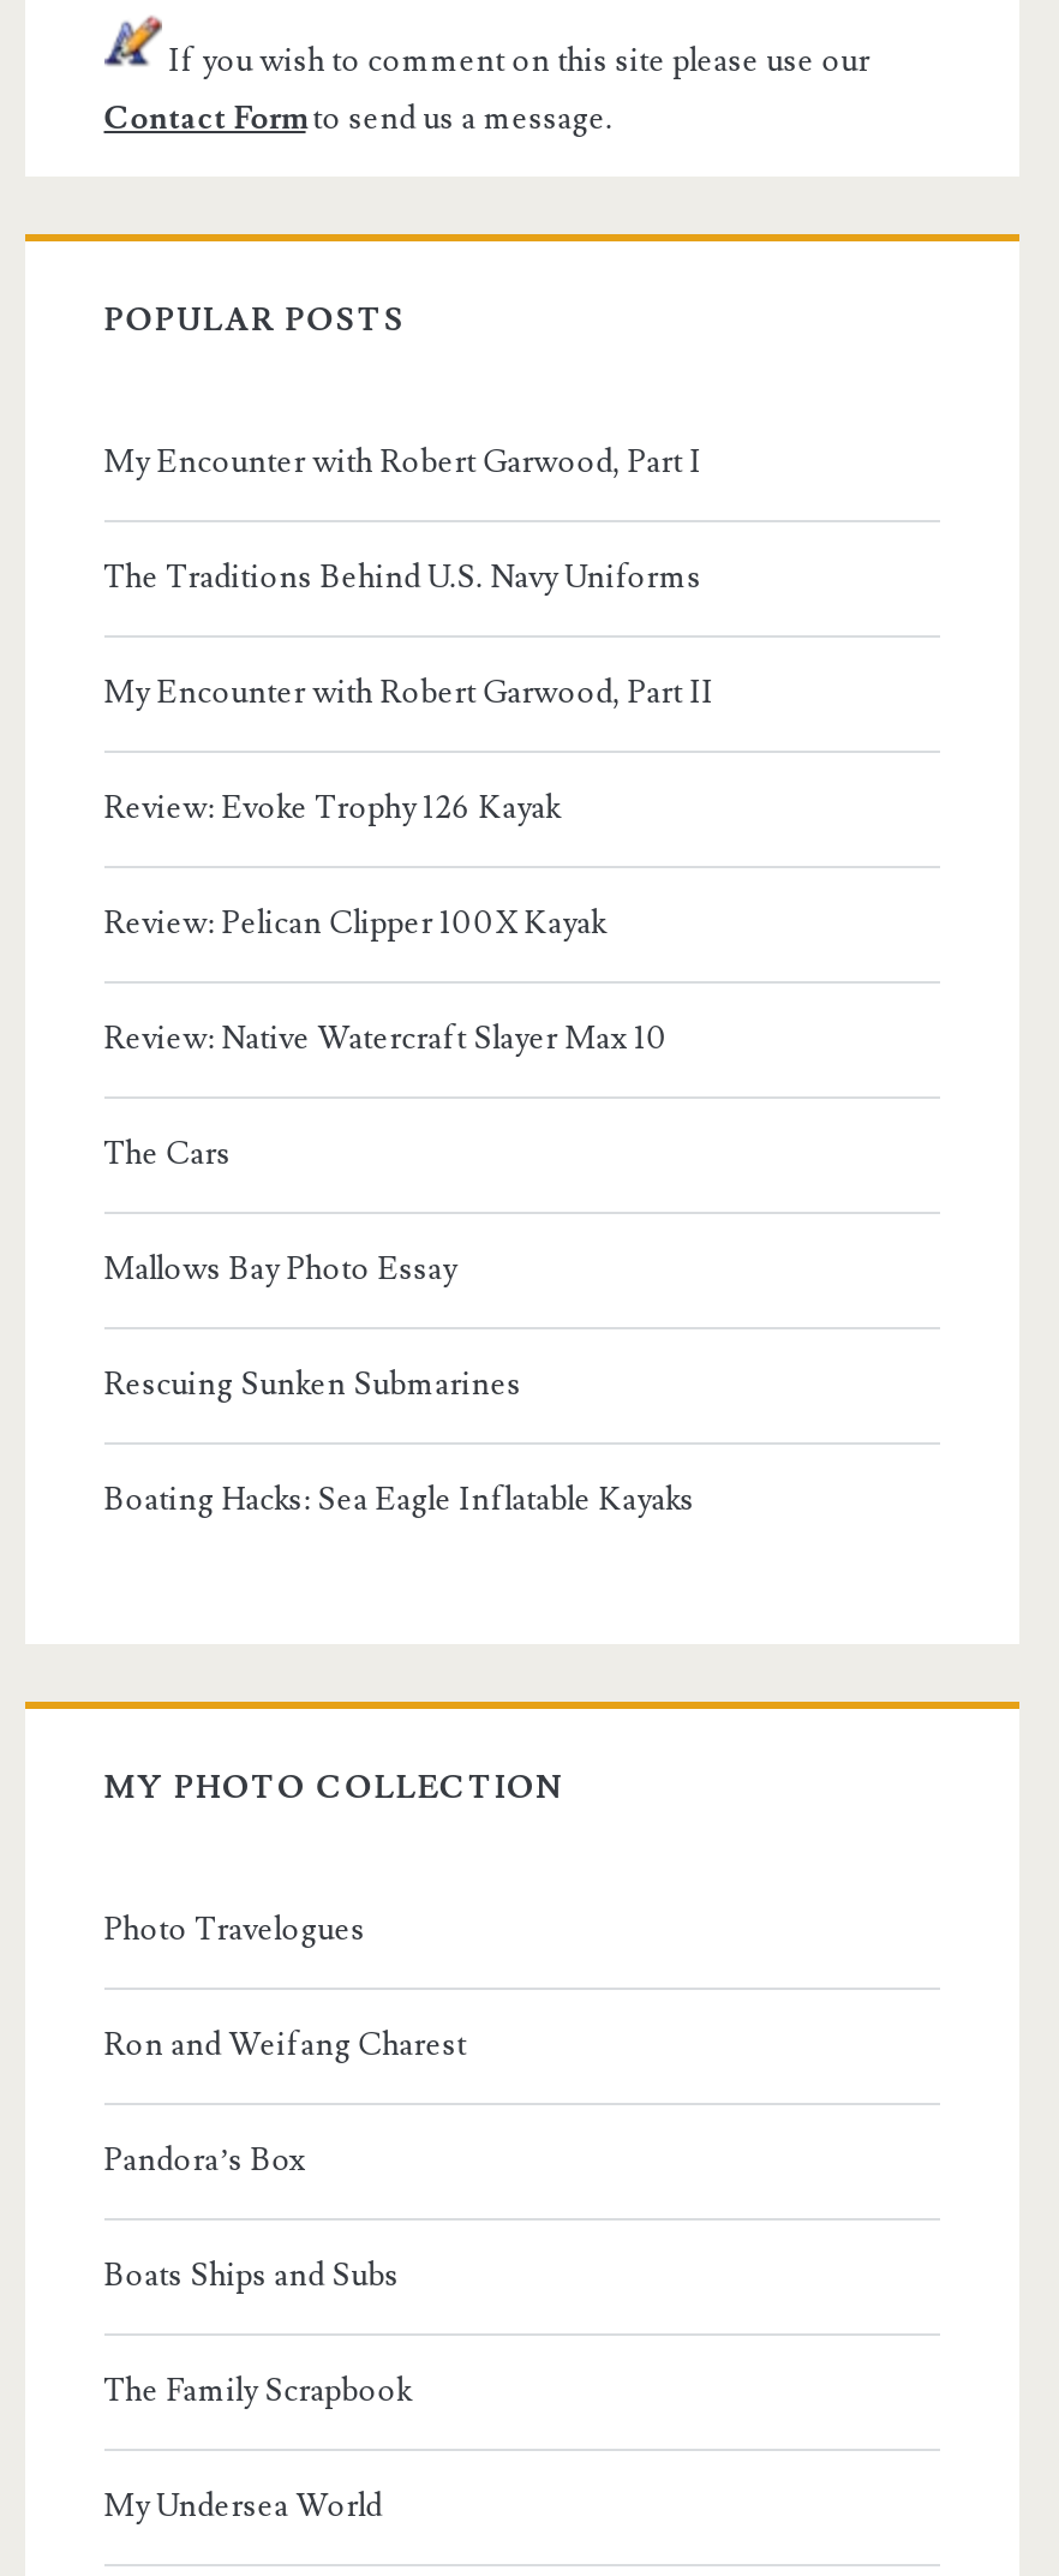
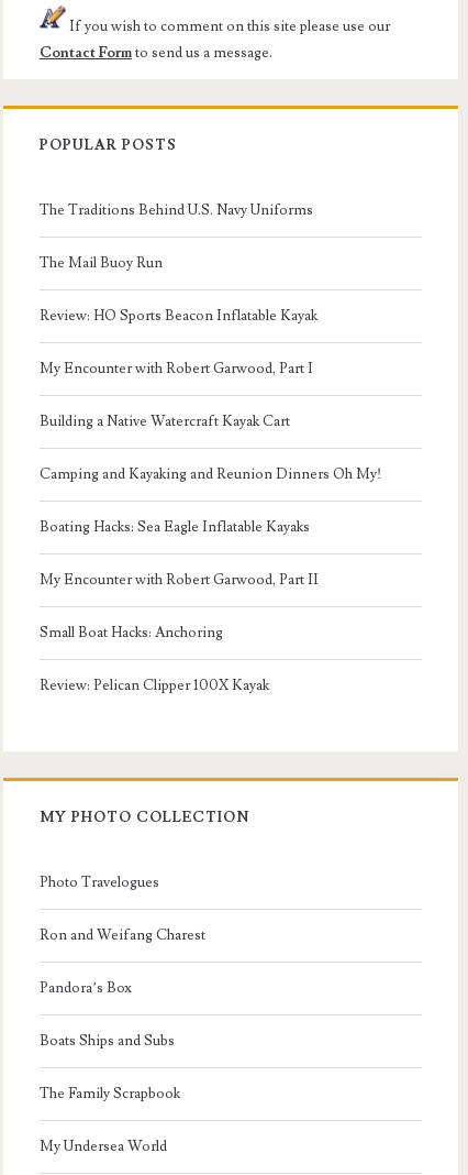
moved [104,443,702,481] -> [39,360,313,377]: My Encounter with Robert Garwood, Part I
moved [104,558,702,596] -> [39,201,313,219]: The Traditions Behind U.S. Navy Uniforms
moved [104,673,714,712] -> [39,571,318,588]: My Encounter with Robert Garwood, Part II
[104,789,668,1403] Review: Evoke Trophy 126 Kayak | Review: Native Watercraft Slayer Max 10 | The Cars | Mallows Bay Photo Essay | Rescuing Sunken Submarines -> [39,254,381,483] The Mail Buoy Run | Review: HO Sports Beacon Inflatable Kayak | Building a Native Watercraft Kayak Cart | Camping and Kayaking and Reunion Dinners Oh My!
moved [104,904,606,942] -> [39,676,269,694]: Review: Pelican Clipper 100X Kayak
moved [104,1480,695,1519] -> [39,518,310,536]: Boating Hacks: Sea Eagle Inflatable Kayaks
none -> [39,624,223,641] Small Boat Hacks: Anchoring

